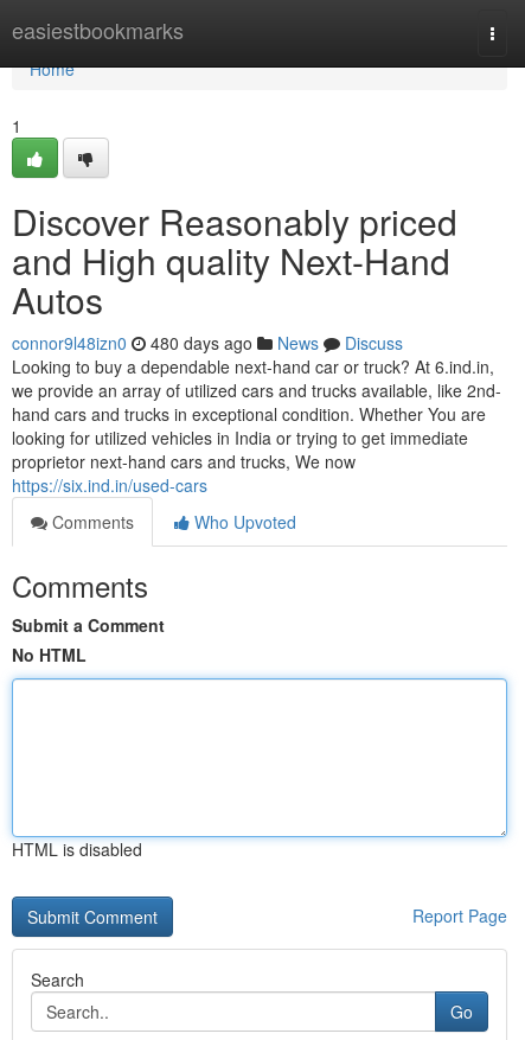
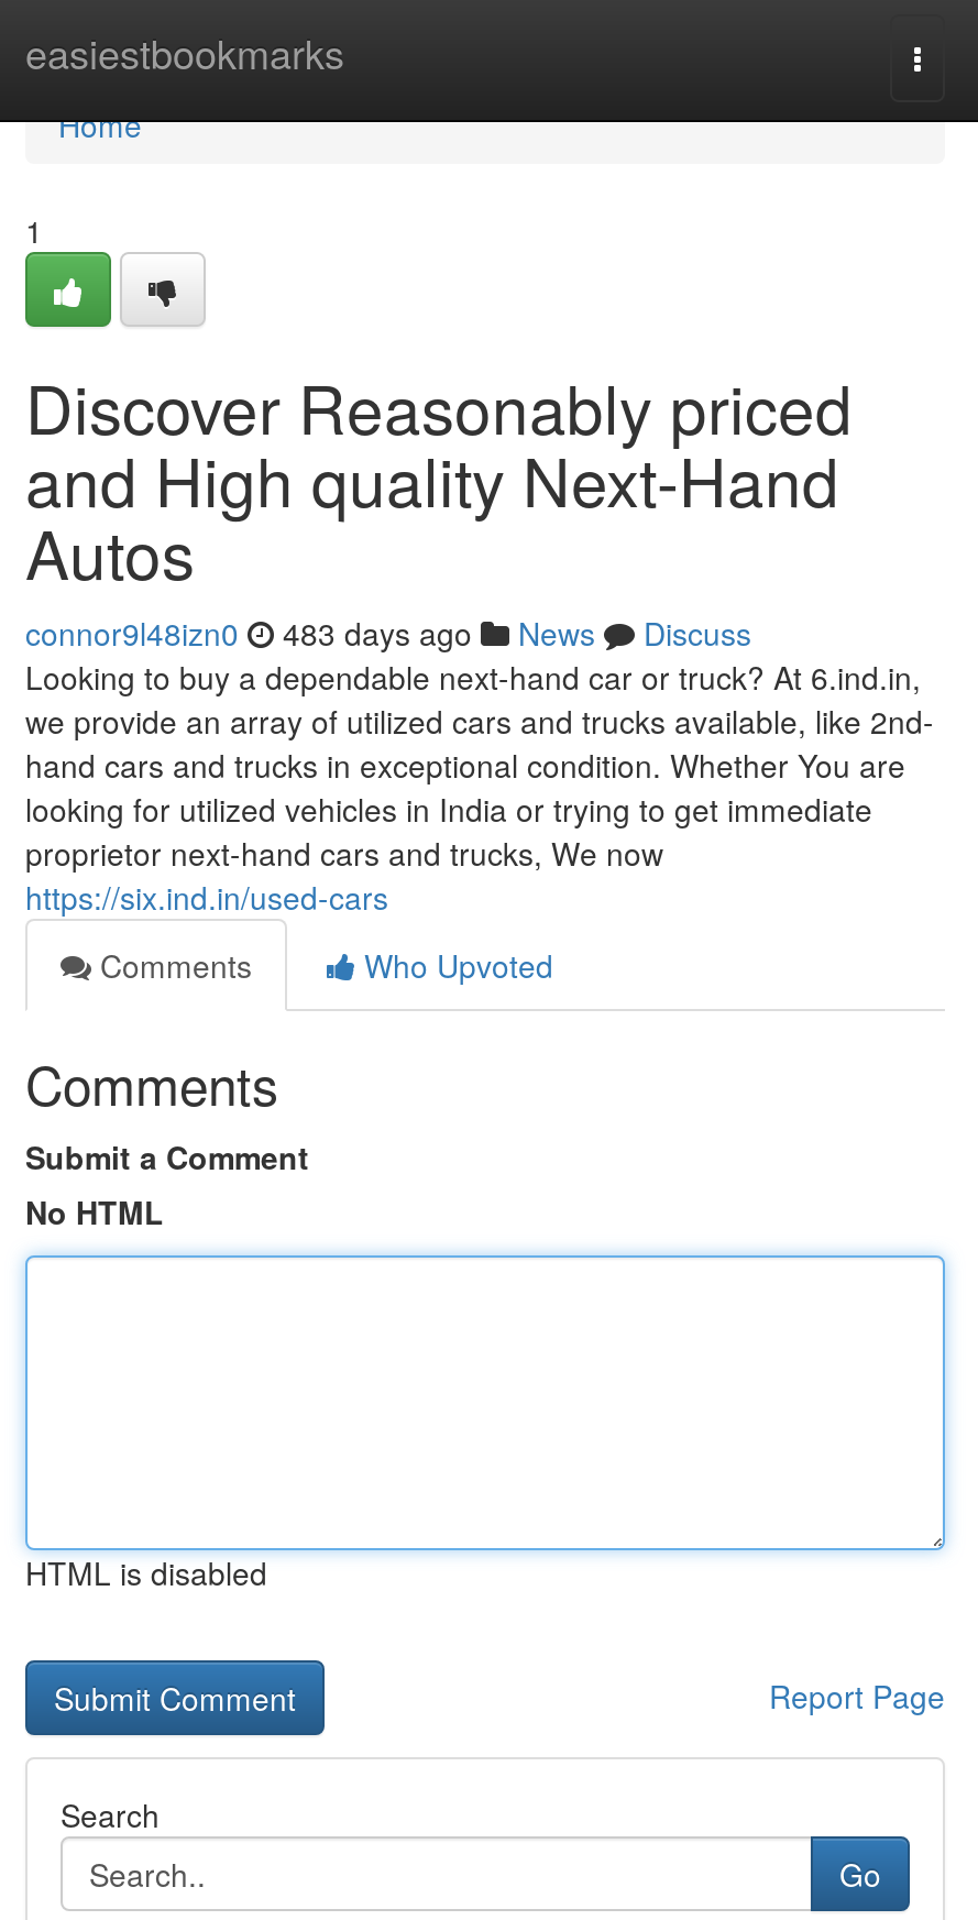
[12,331,403,355] connor9l48izn0 480 days ago News Discuss -> [25,611,751,655] connor9l48izn0 483 days ago News Discuss

